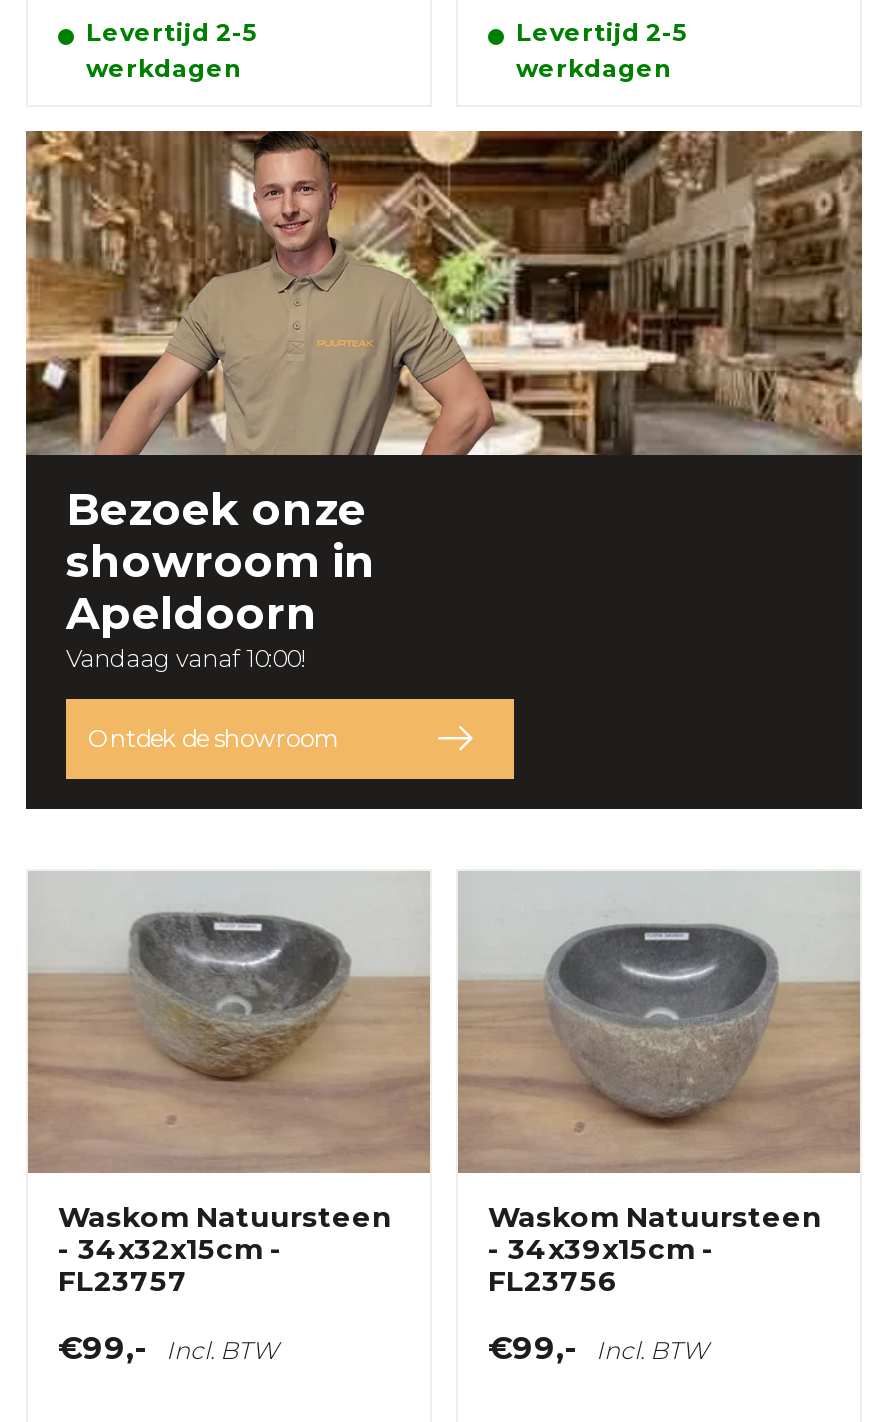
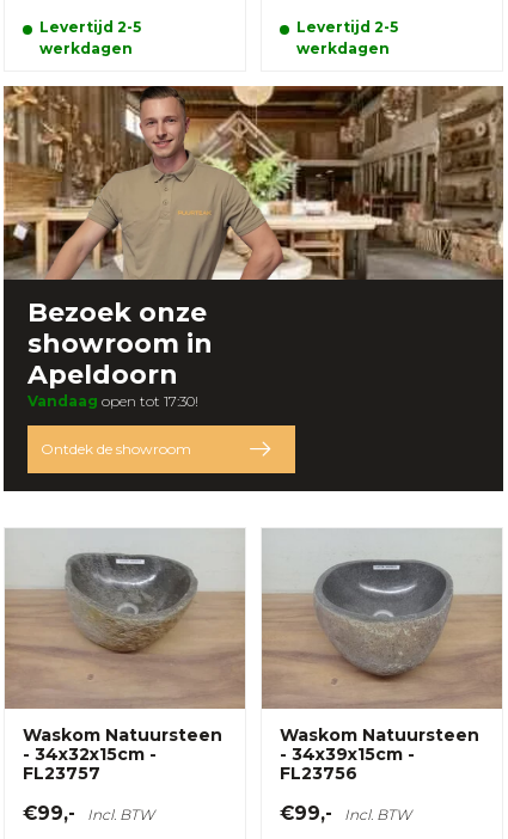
[66,643,306,673] Vandaag vanaf 10:00! -> [27,392,198,410] Vandaag open tot 17:30!

